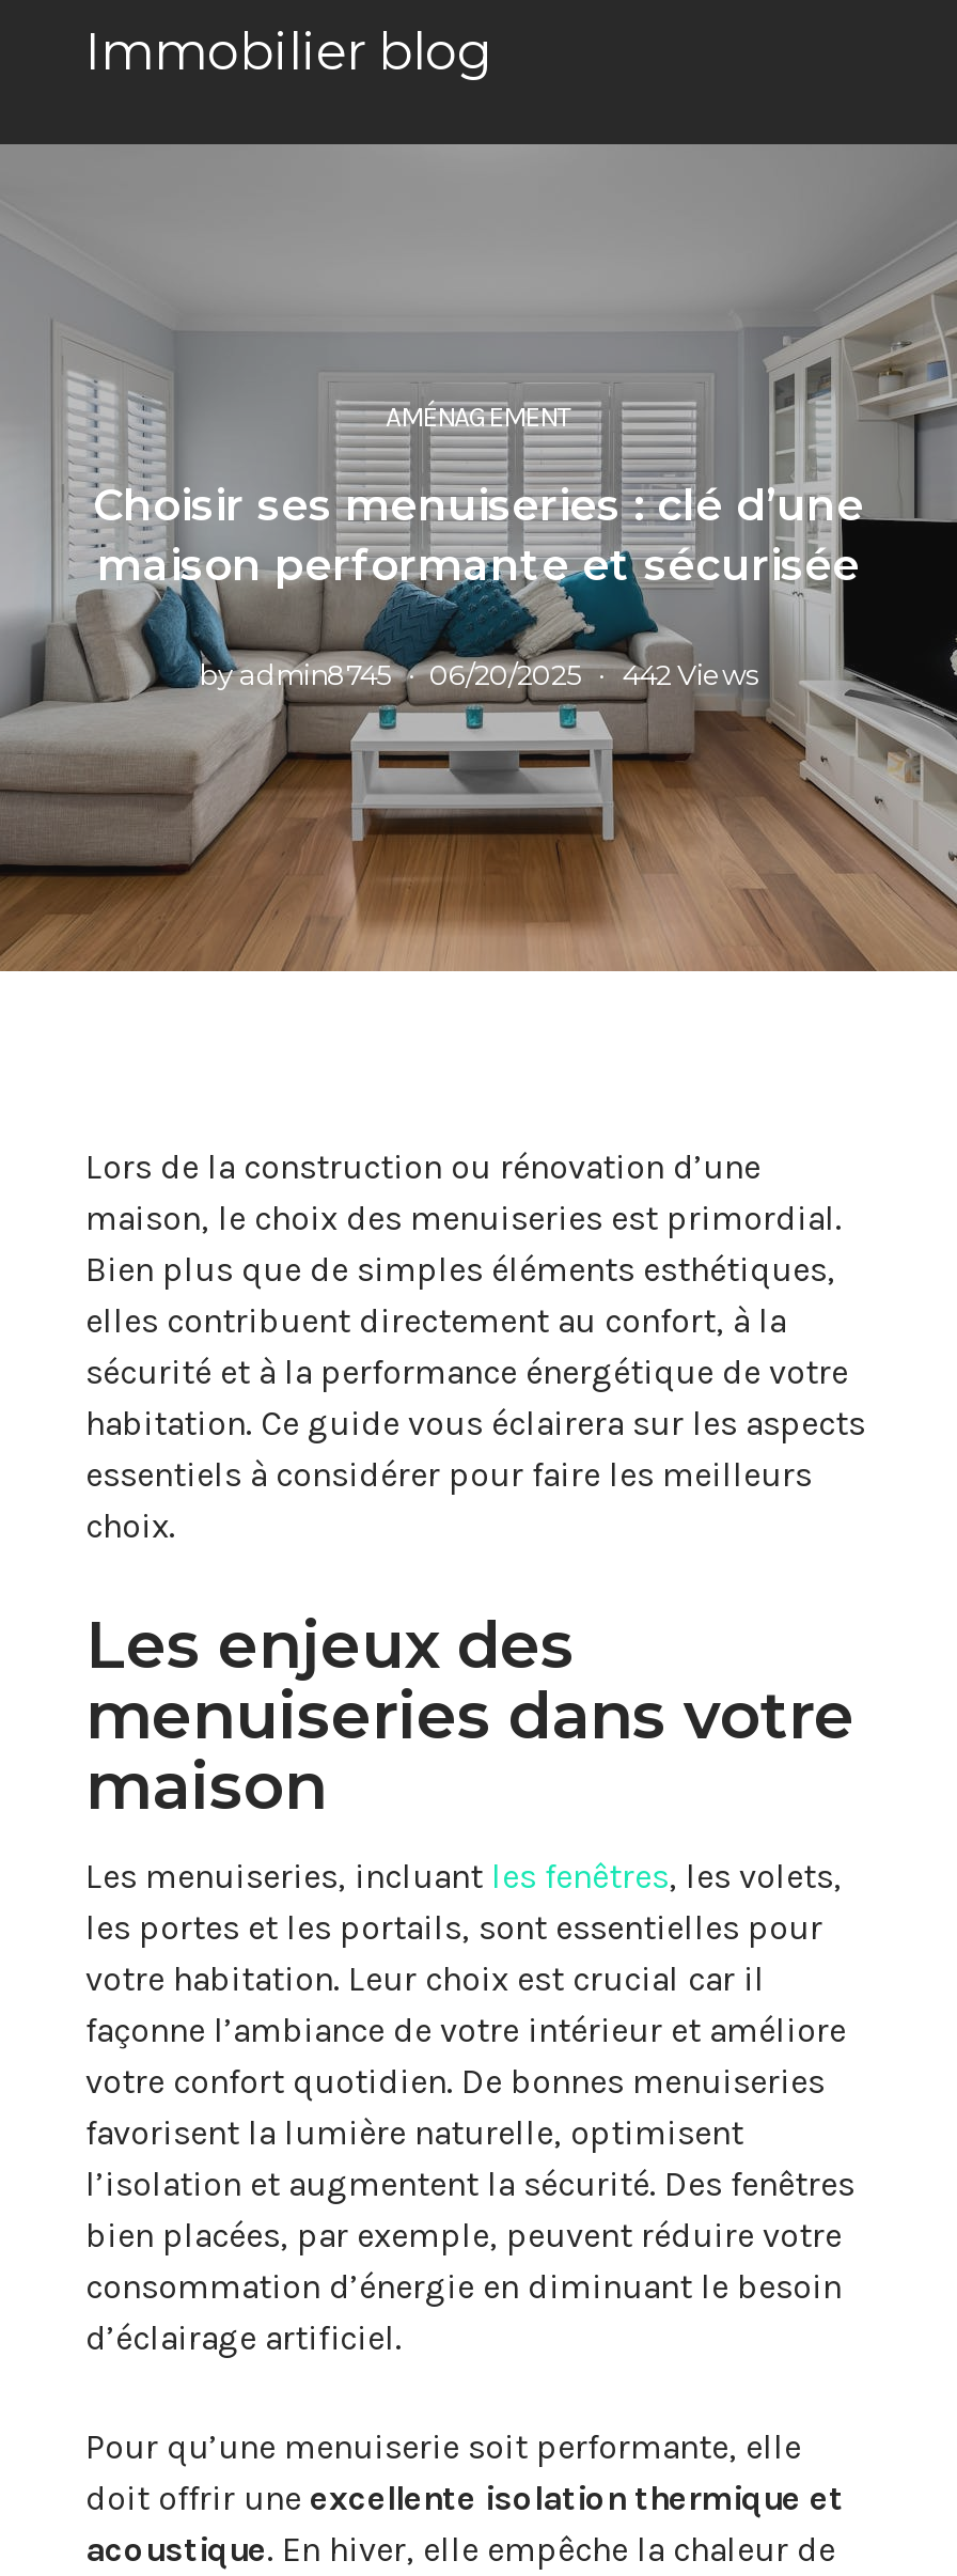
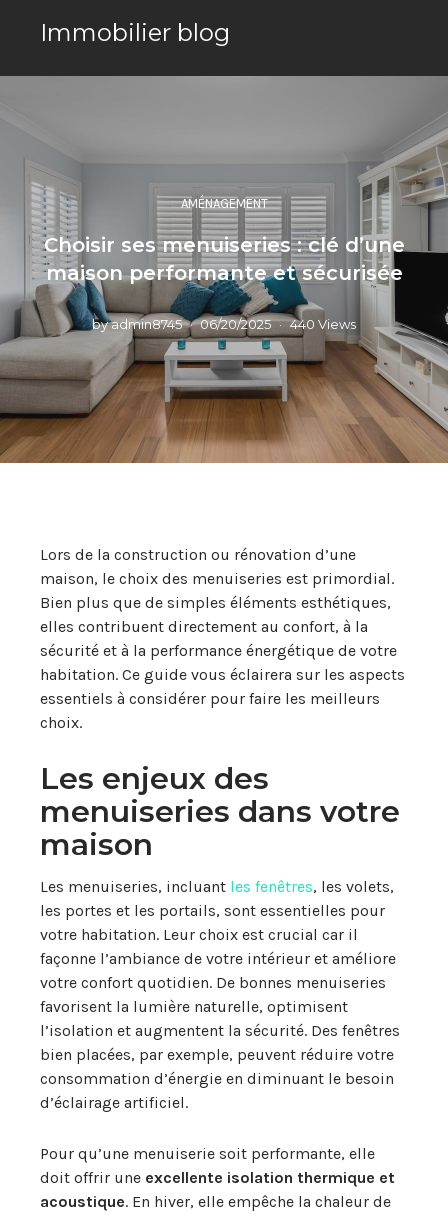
[199,656,758,690] by admin8745 06/20/2025 442 Views -> [92,315,356,331] by admin8745 06/20/2025 440 Views

